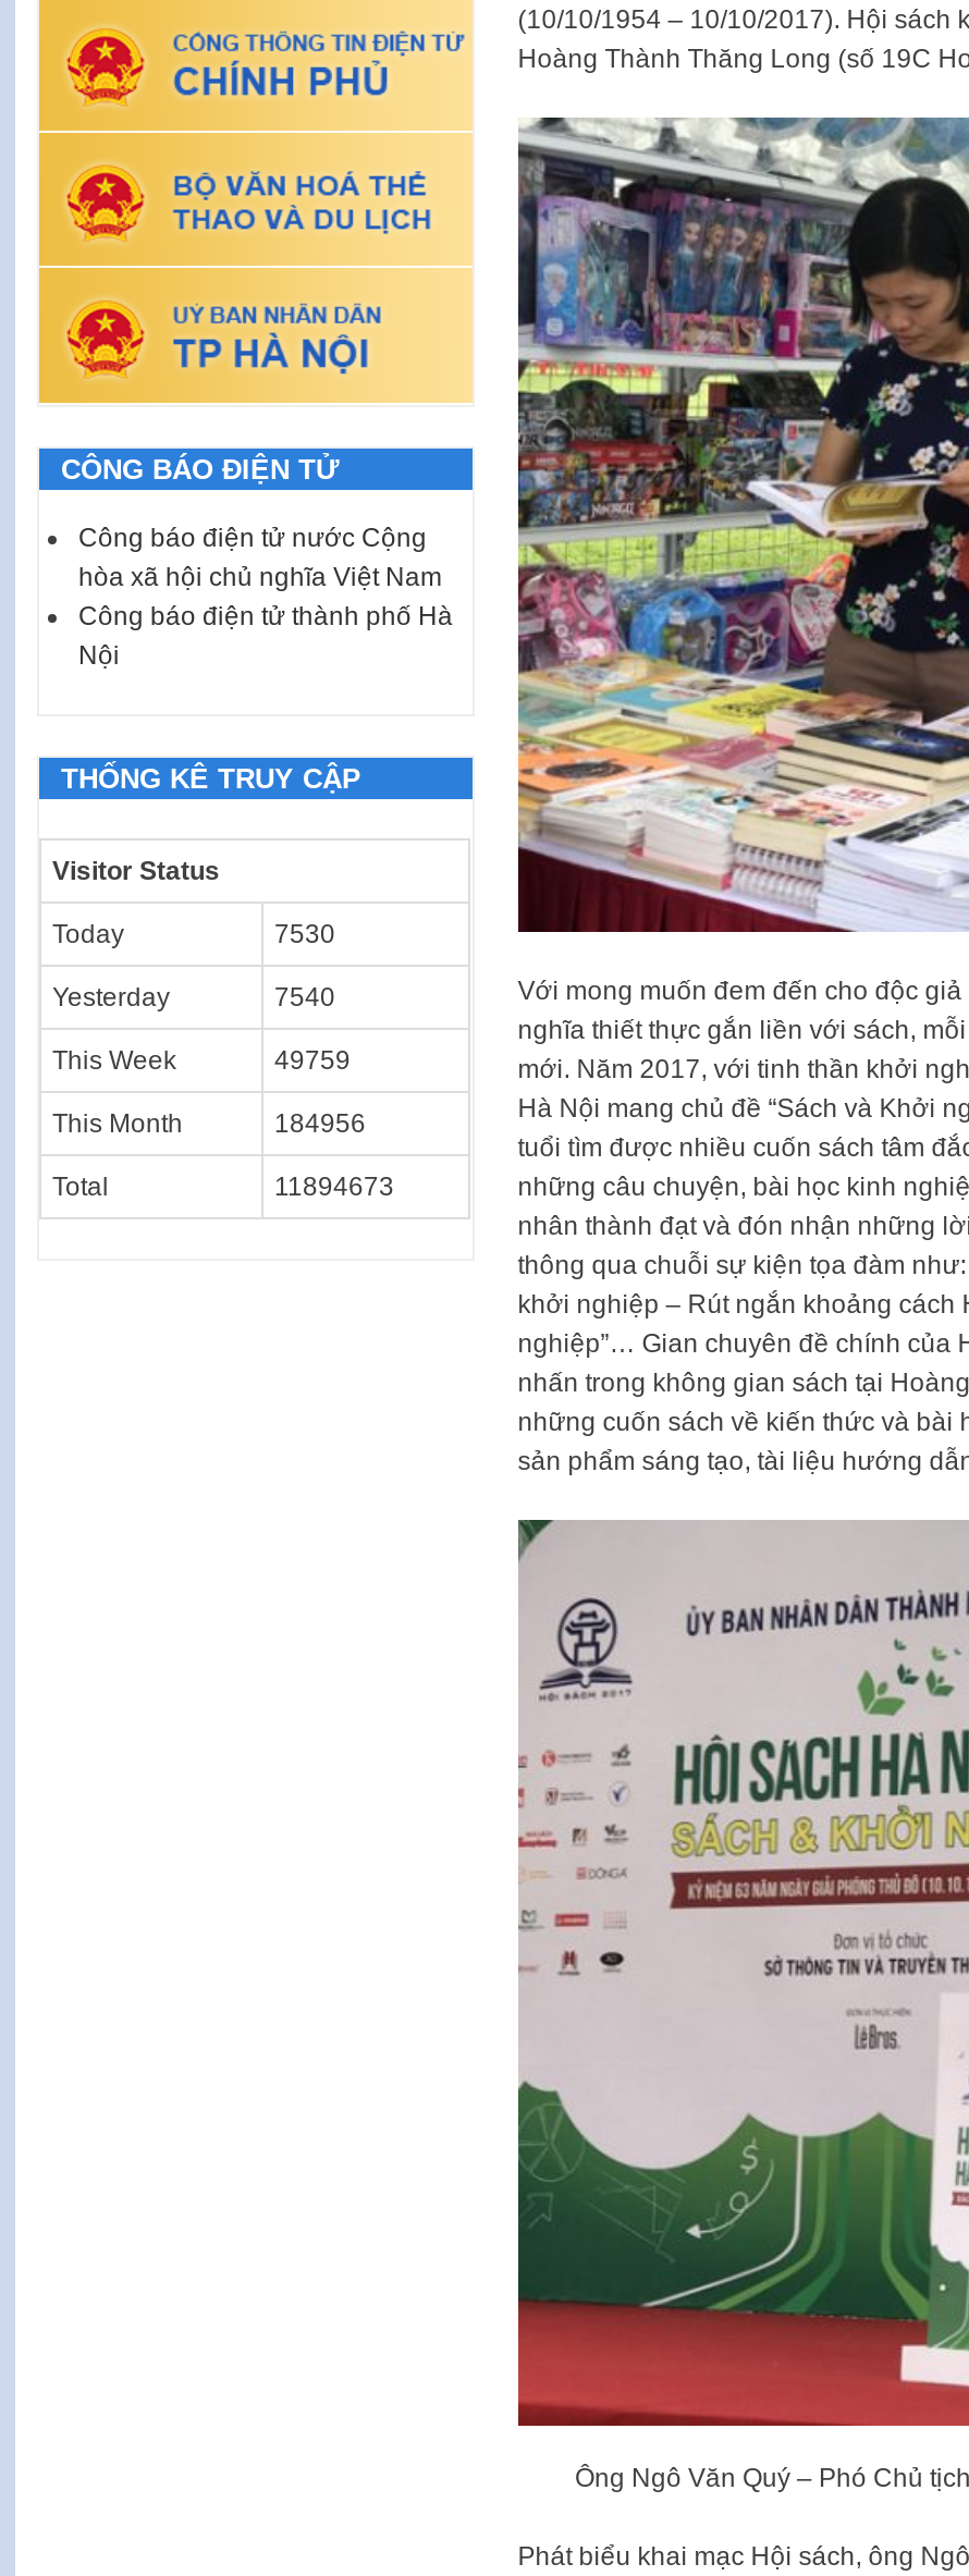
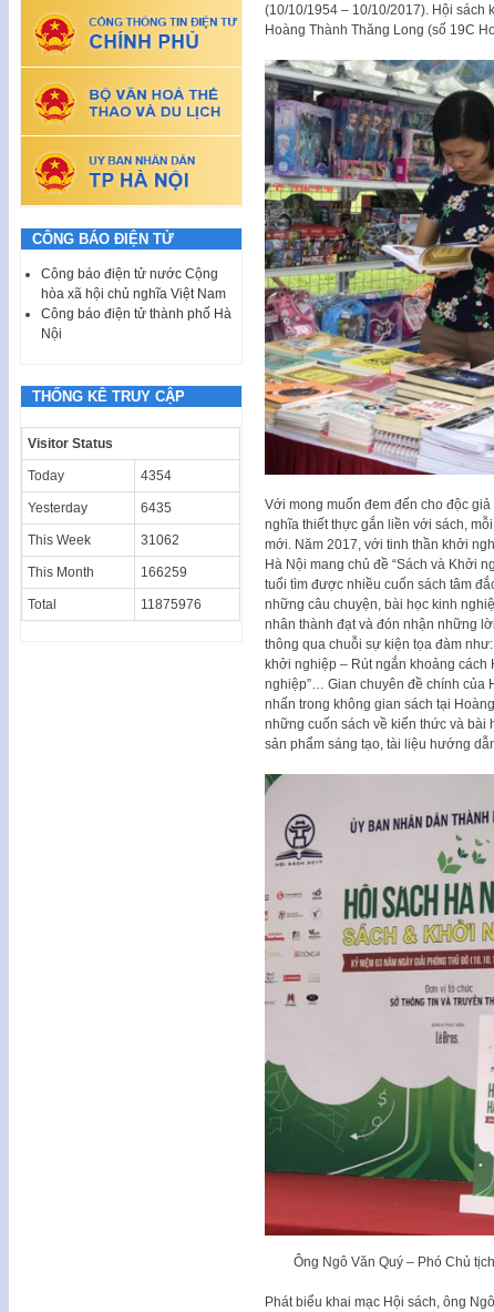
[274,919,335,949] 7530 -> [141,468,172,483] 4354
[274,982,335,1012] 7540 -> [141,500,172,516] 6435
[274,1045,351,1075] 49759 -> [141,532,179,548] 31062
[274,1108,366,1139] 184956 -> [141,564,187,580] 166259
[274,1171,394,1202] 11894673 -> [141,597,202,612] 11875976

